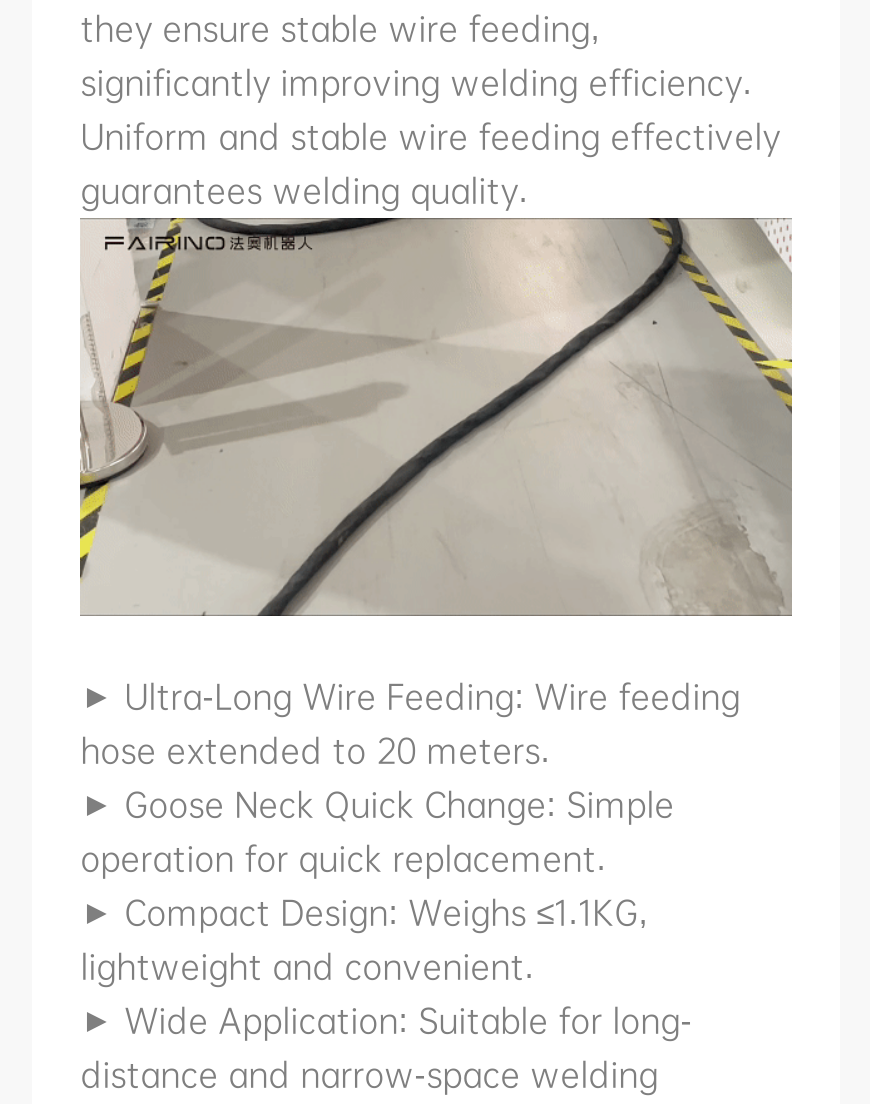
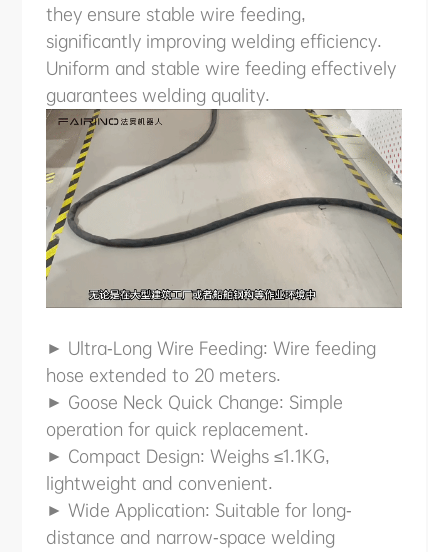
[80,216,794,616] [image] -> [46,108,403,309] [image]

